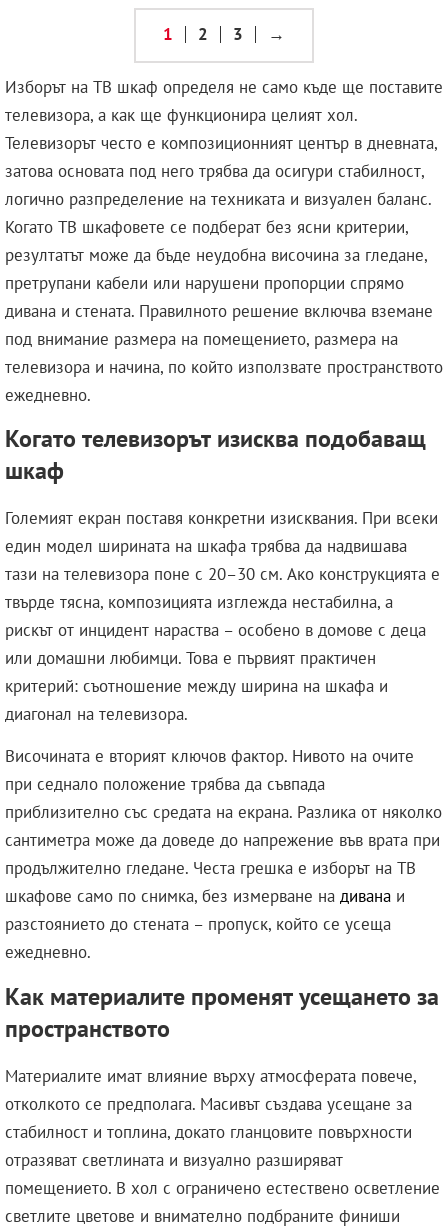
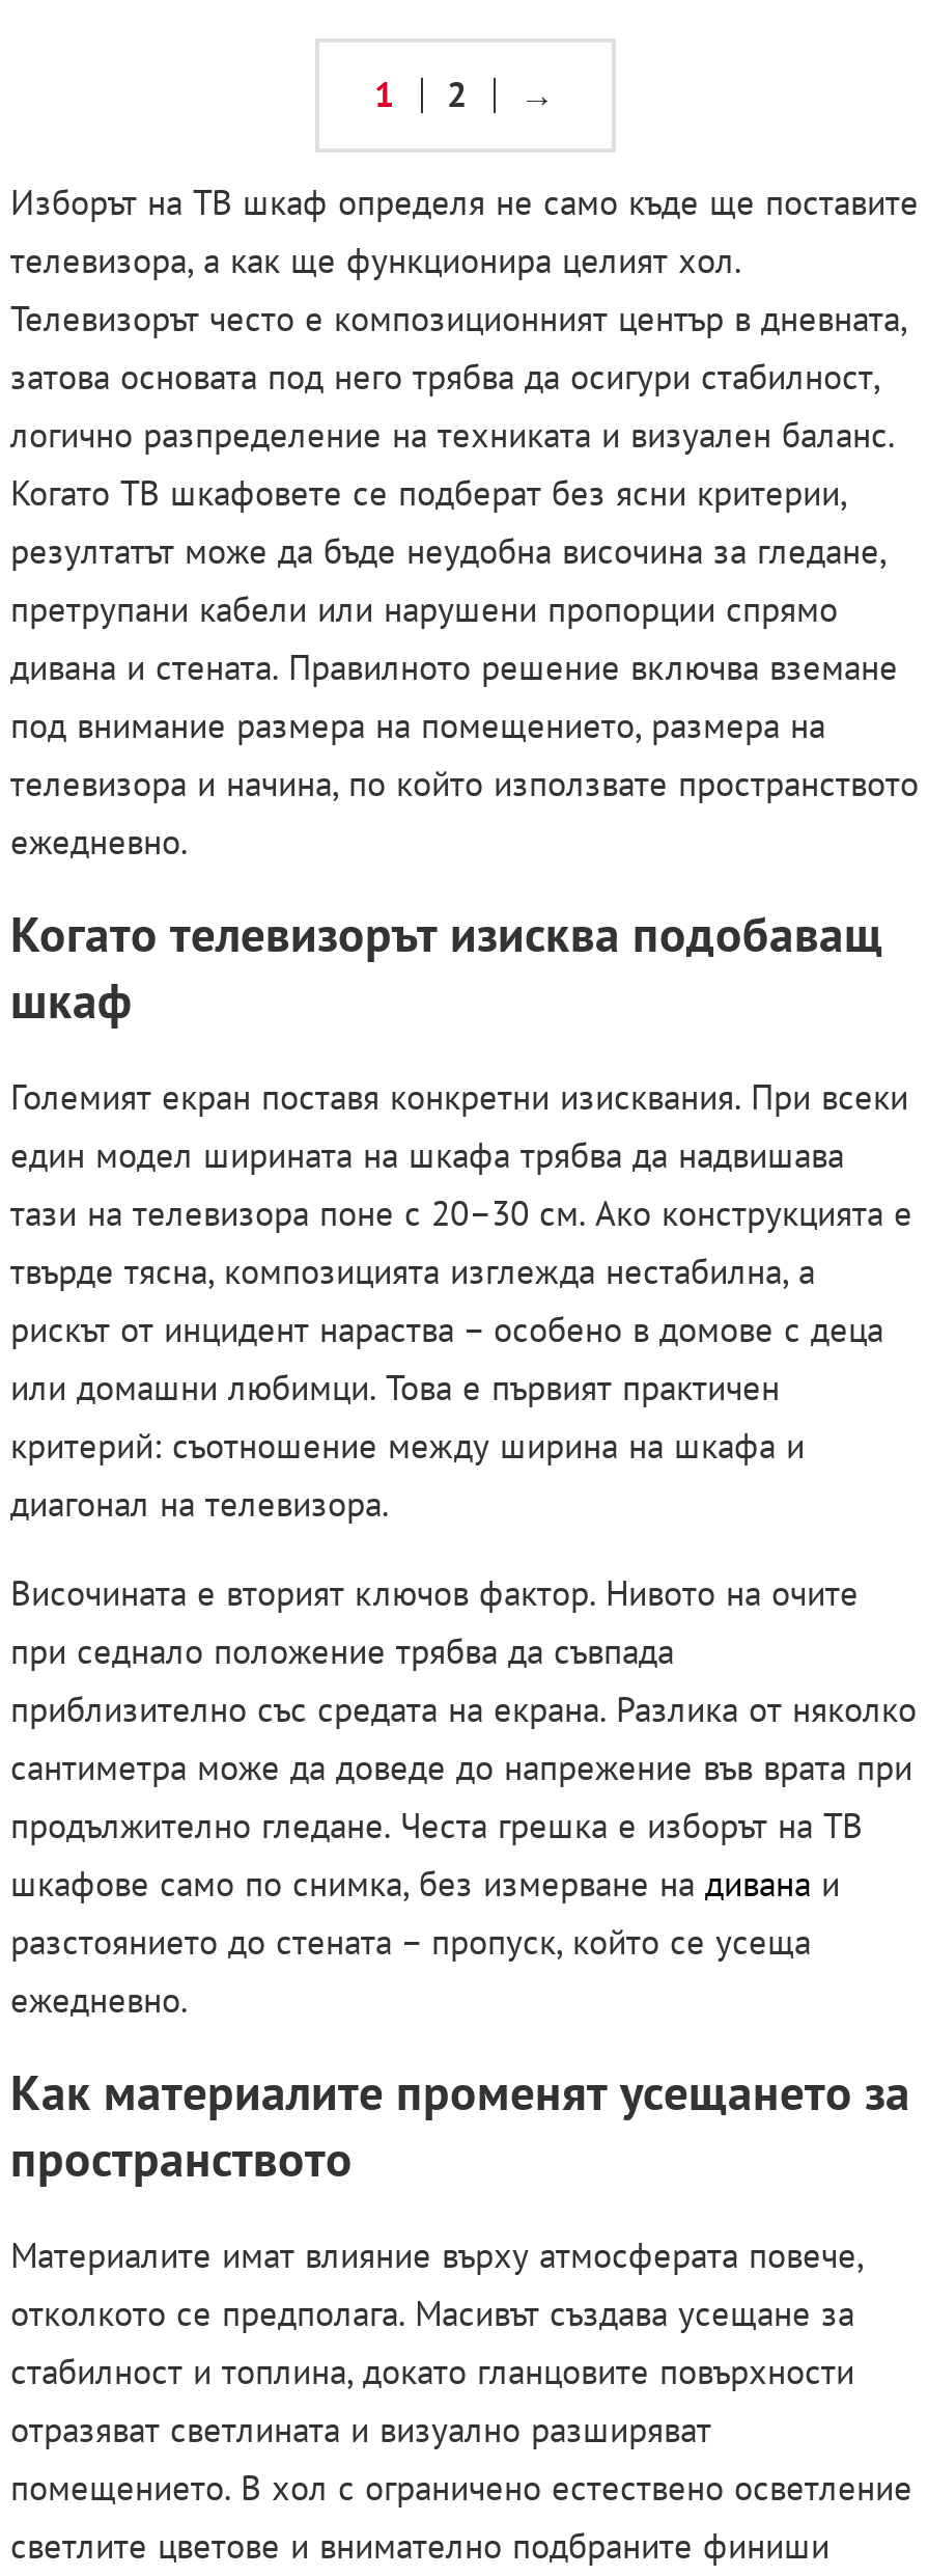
[233,23,243,45] 3 -> none

